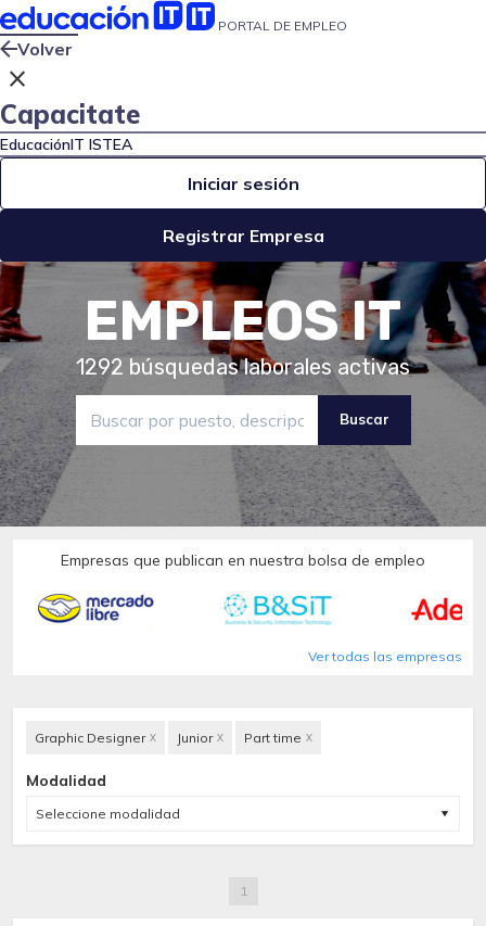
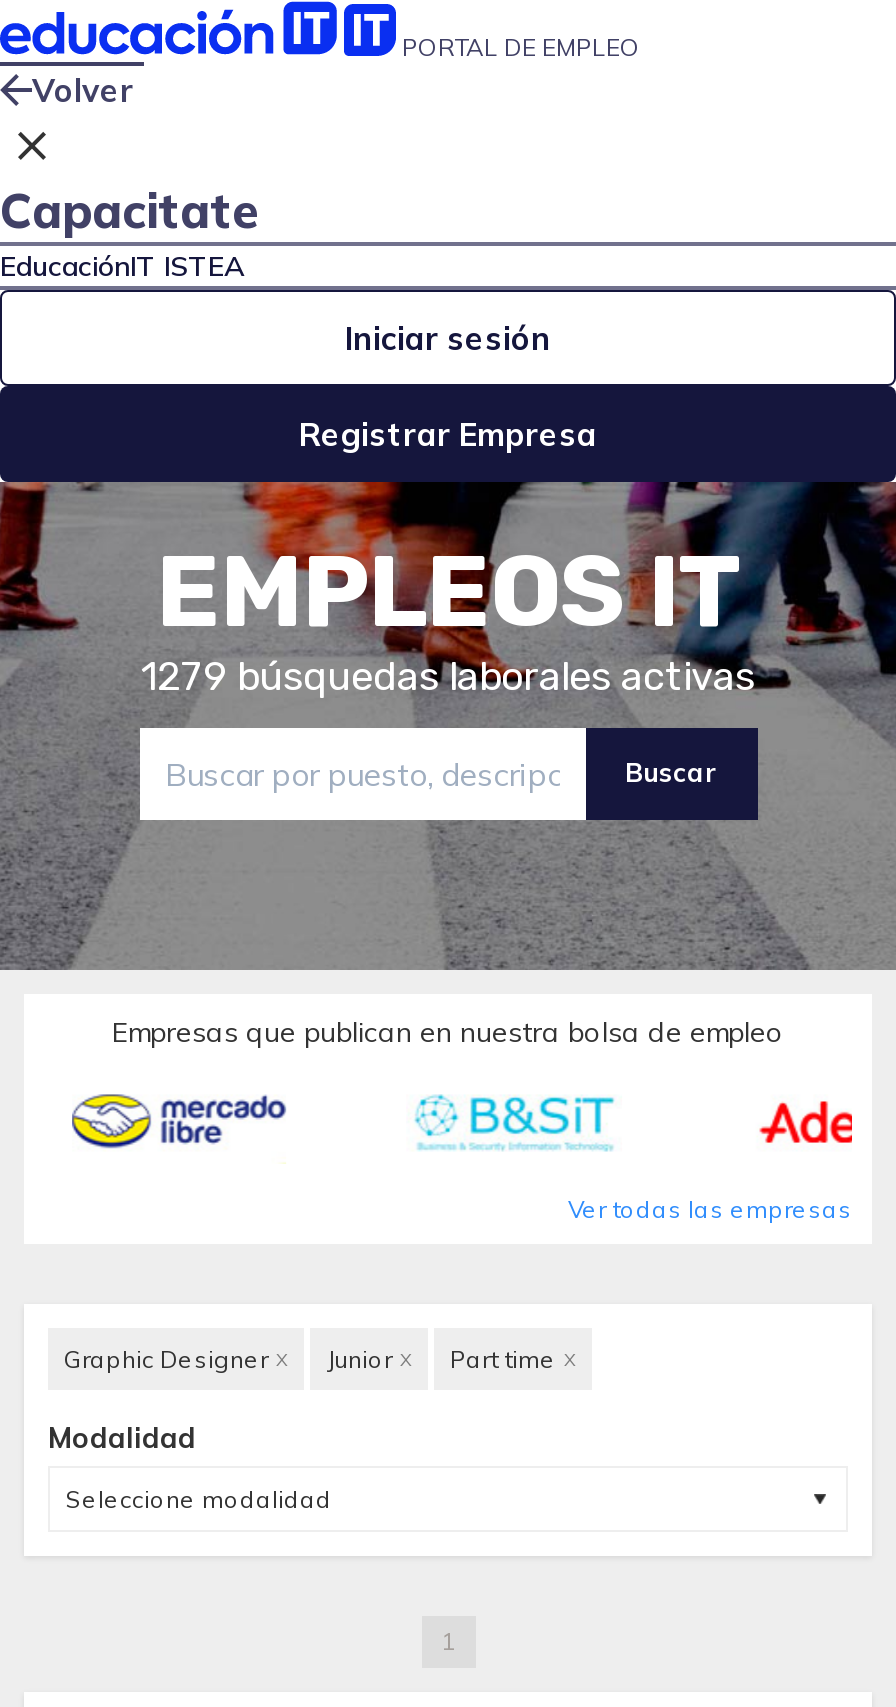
[76,354,410,380] 1292 búsquedas laborales activas -> [141,652,755,700] 1279 búsquedas laborales activas

